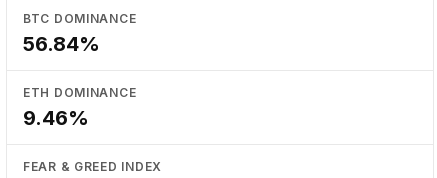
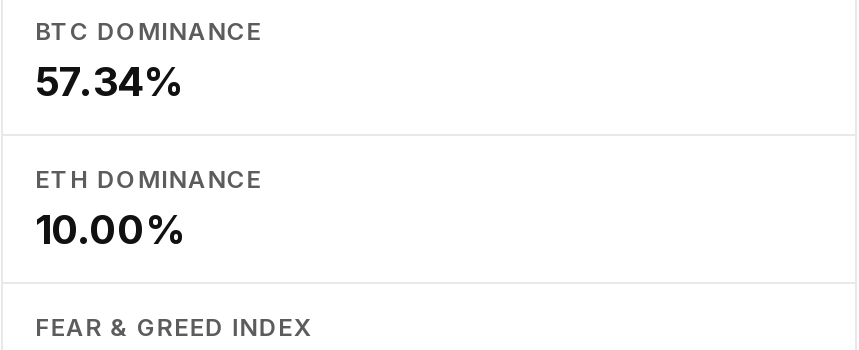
[23,32,100,56] 56.84% -> [35,58,185,106] 57.34%
[23,106,89,130] 9.46% -> [35,206,187,254] 10.00%

